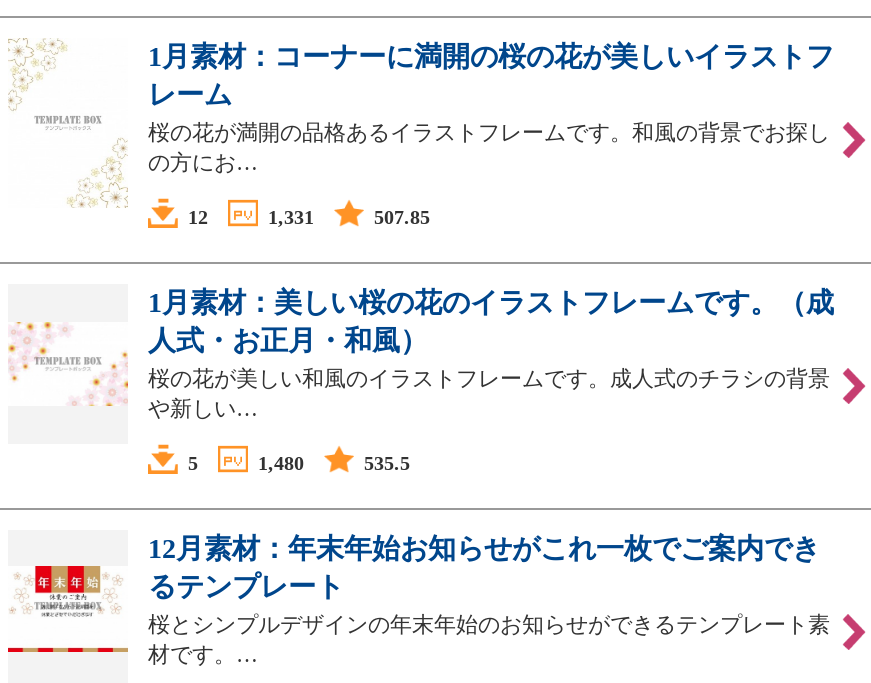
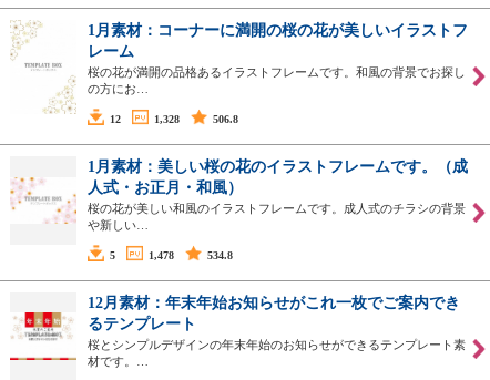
[268,206,314,228] 1,331 -> [154,113,180,125] 1,328
[374,206,430,228] 507.85 -> [213,113,238,125] 506.8
[258,452,304,474] 1,480 -> [149,249,174,261] 1,478
[364,452,410,474] 535.5 -> [207,249,233,261] 534.8

